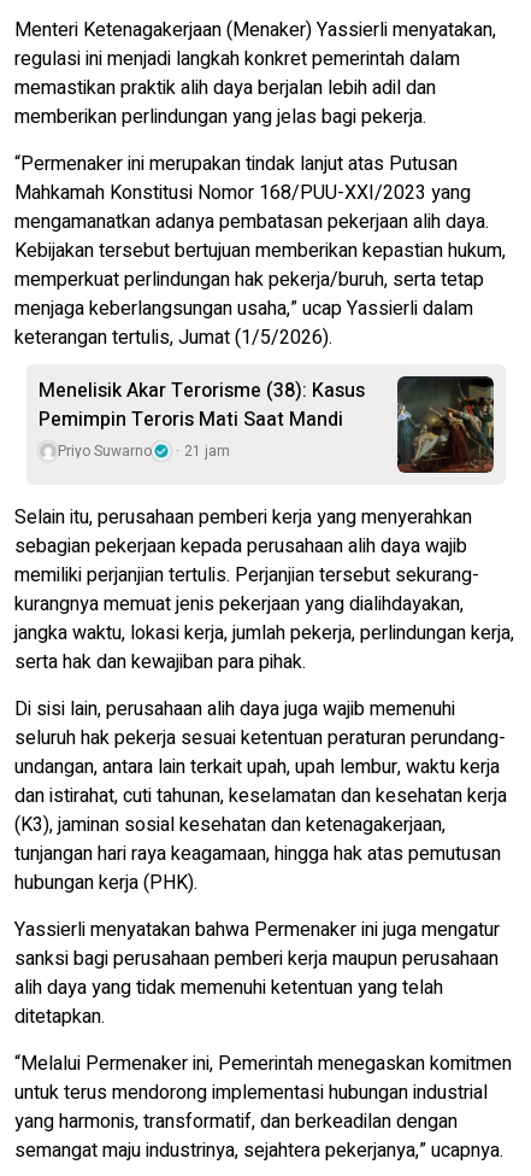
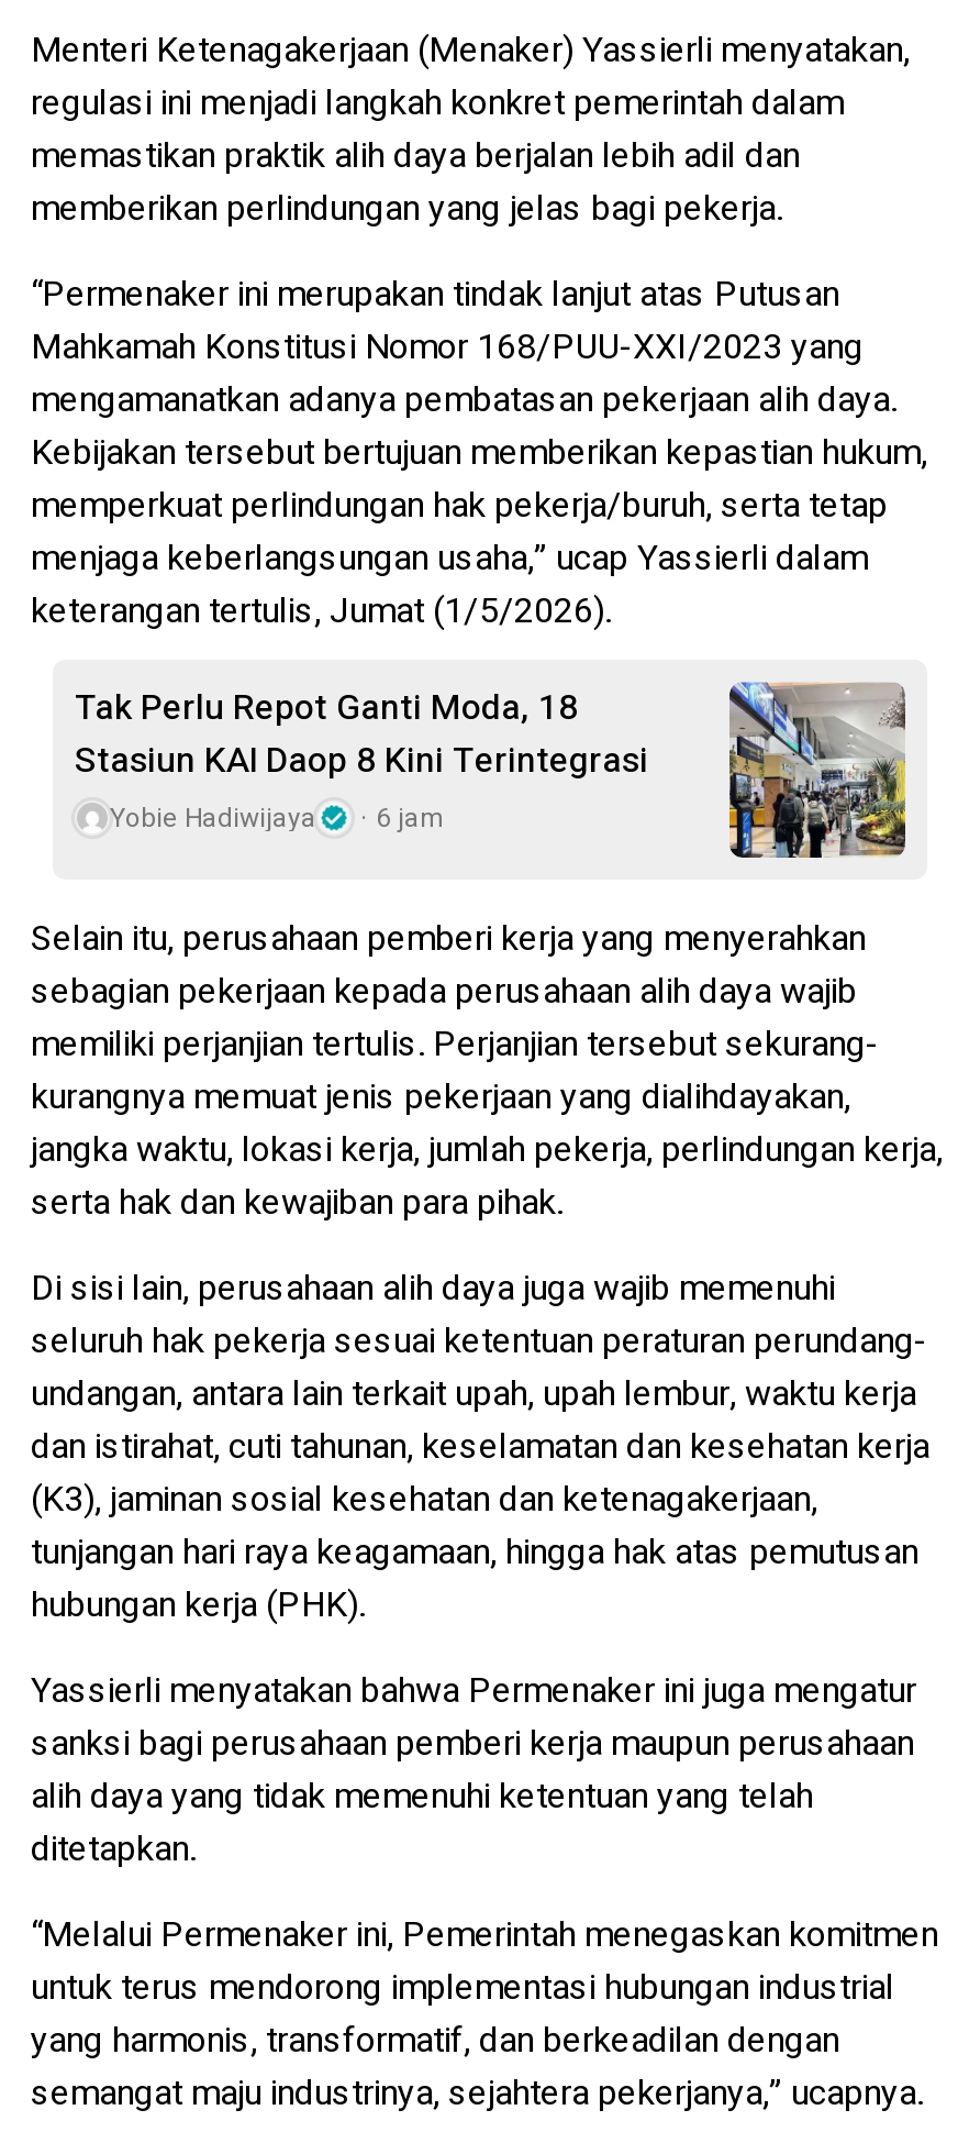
[39,375,495,474] [image] | Menelisik Akar Terorisme (38): Kasus | Pemimpin Teroris Mati Saat Mandi | Priyo Suwarno | 21 jam -> [75,680,907,860] [image] | Tak Perlu Repot Ganti Moda, 18 | Stasiun KAI Daop 8 Kini Terintegrasi | Yobie Hadiwijaya | 6 jam

